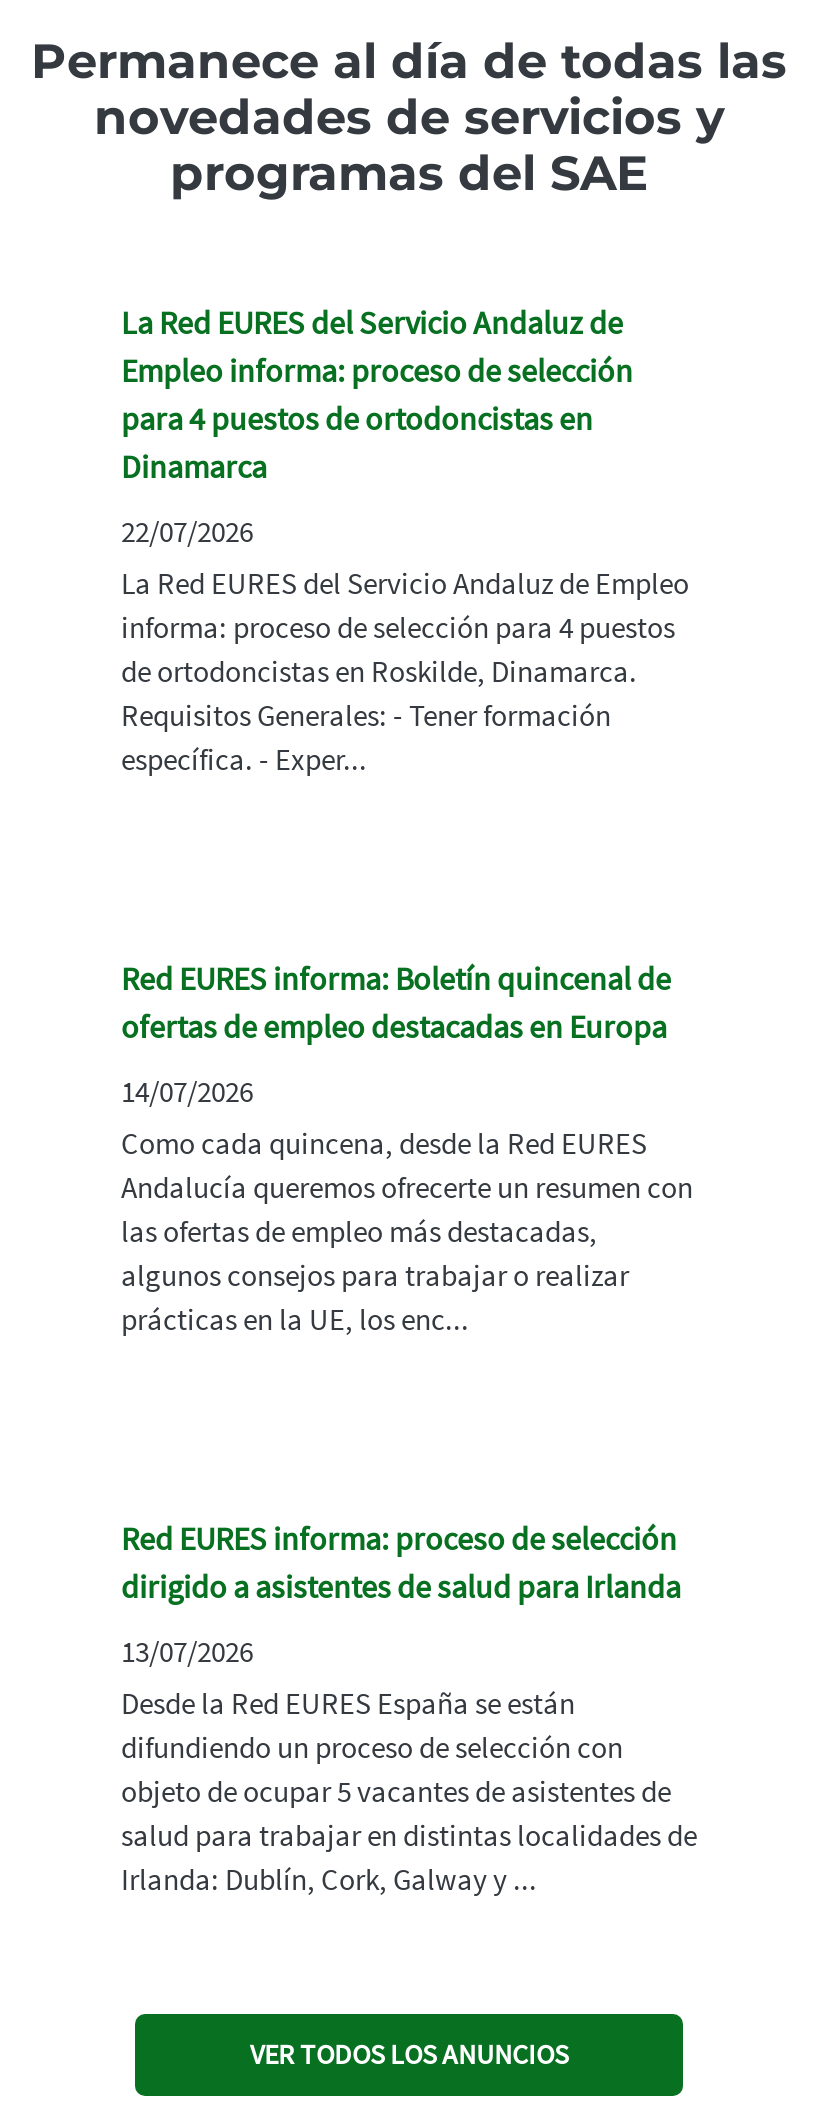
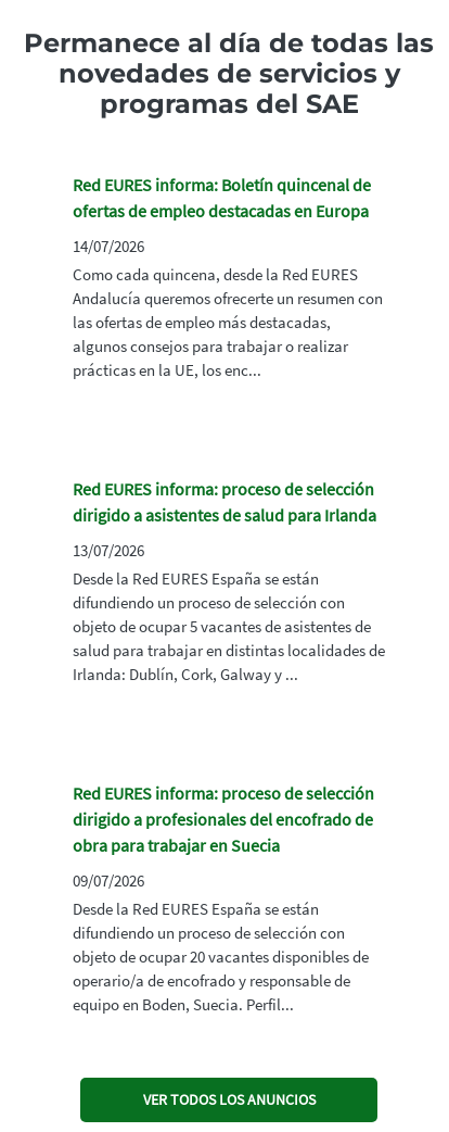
[121,303,689,779] La Red EURES del Servicio Andaluz de | Empleo informa: proceso de selección | para 4 puestos de ortodoncistas en | Dinamarca | 22/07/2026 | La Red EURES del Servicio Andaluz de Empleo | informa: proceso de selección para 4 puestos | de ortodoncistas en Roskilde, Dinamarca. | Requisitos Generales: - Tener formación | específica. - Exper... -> none
moved [121,959,697,1899] -> [73,174,385,685]: Red EURES informa: Boletín quincenal de | ofertas de empleo destacadas en Europa | 14/07/2026 | ... | salud para trabajar en distintas localidades de | Irlanda: Dublín, Cork, Galway y ...
none -> [73,783,374,1015] Red EURES informa: proceso de selección | dirigido a profesionales del encofrado de | obra para trabajar en Suecia | 09/07/2026 | Desde la Red EURES España se están | difundiendo un proceso de selección con | objeto de ocupar 20 vacantes disponibles de | operario/a de encofrado y responsable de | equipo en Boden, Suecia. Perfil...

